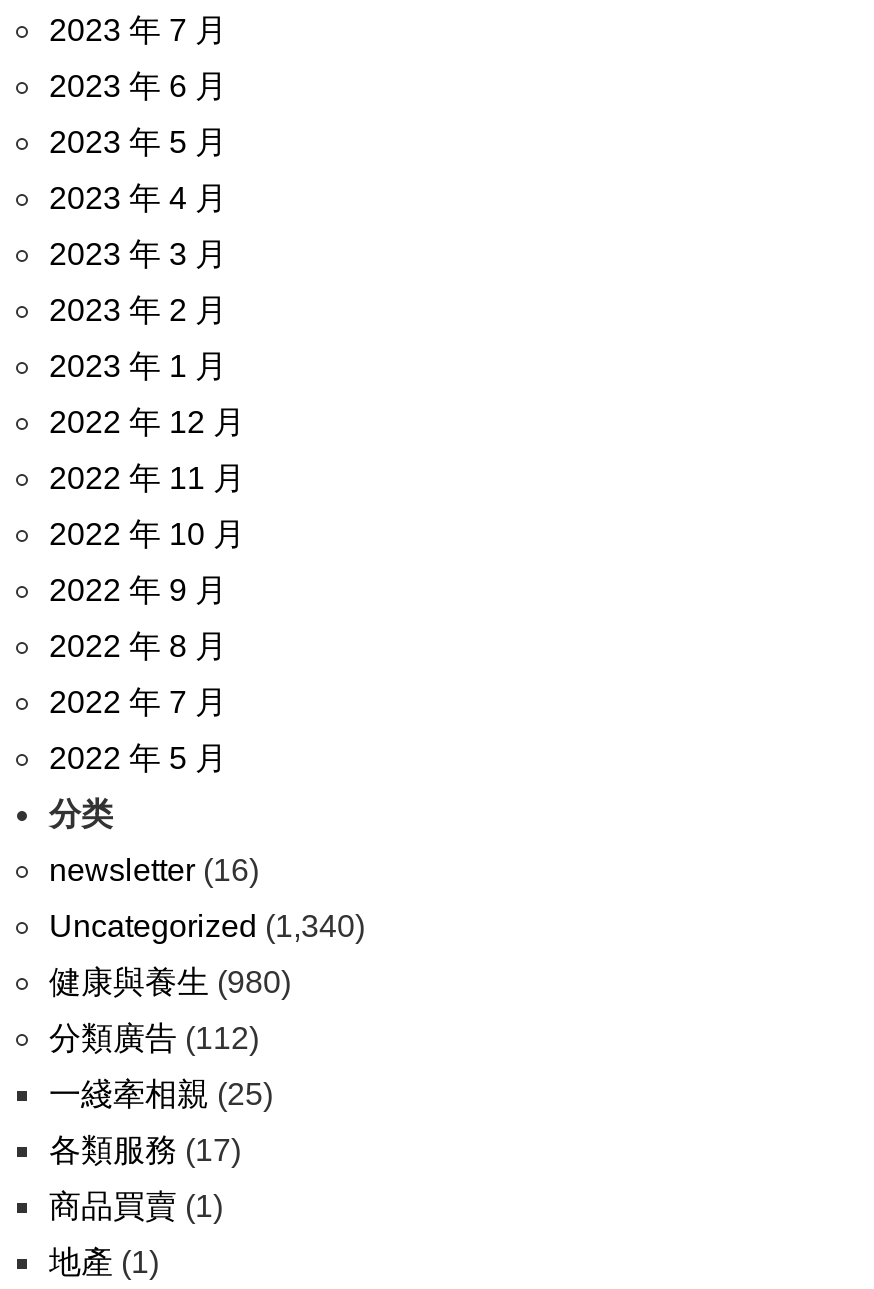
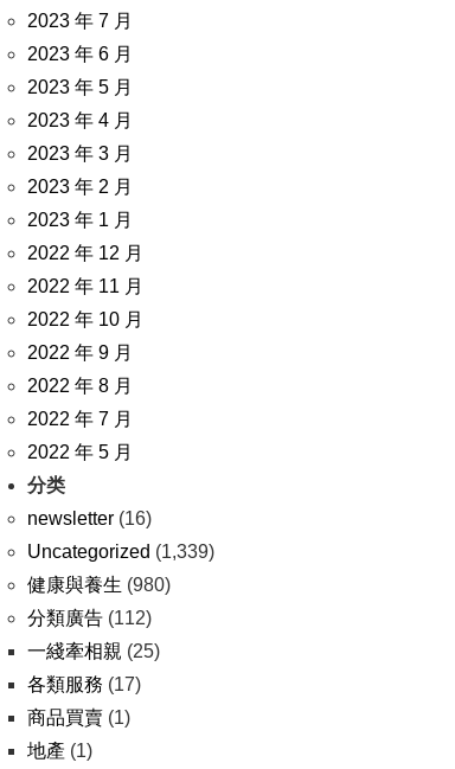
[49,909,365,943] Uncategorized (1,340) -> [27,541,214,562] Uncategorized (1,339)

